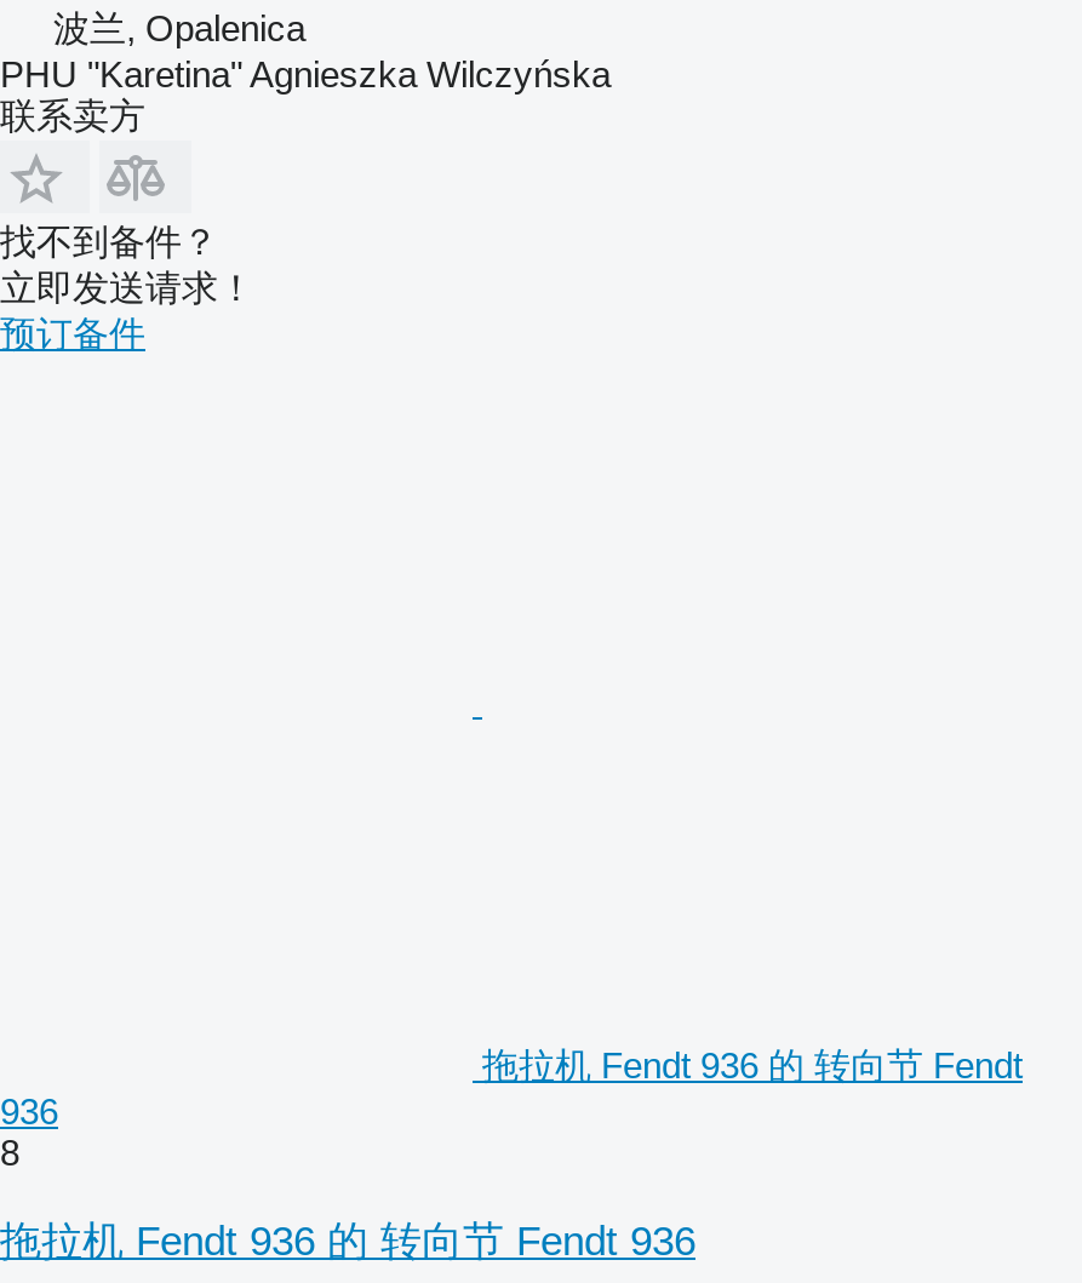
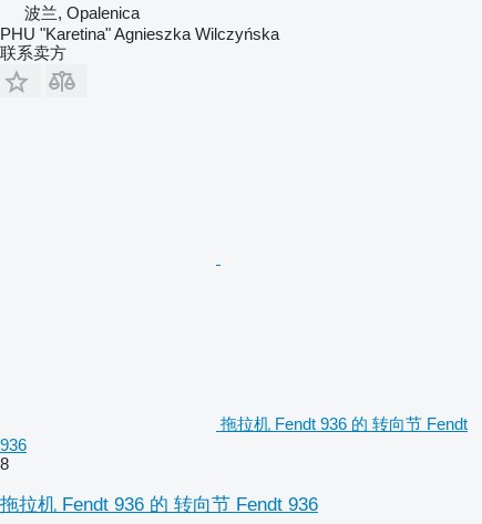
[0,220,254,354] 找不到备件？ | 立即发送请求！ | 预订备件 -> none

